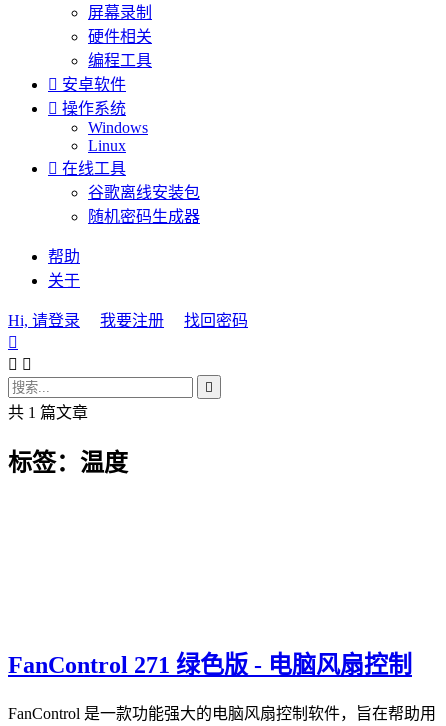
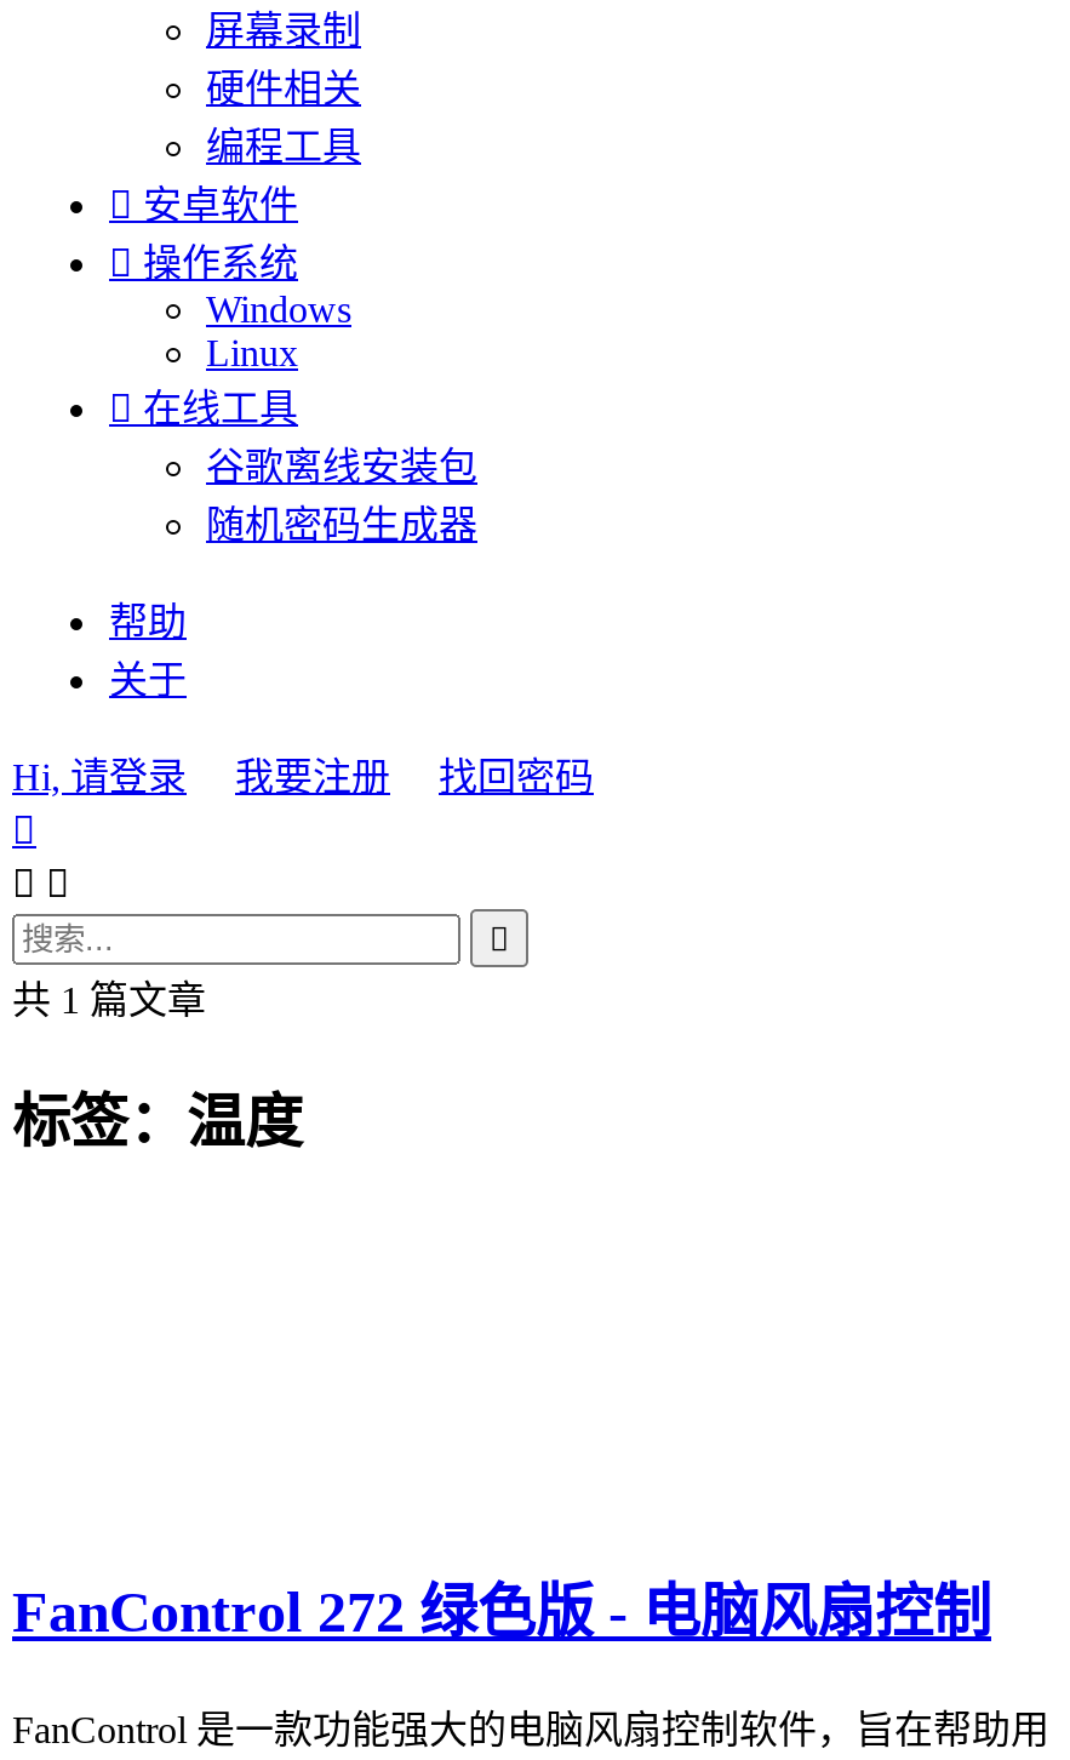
[8,652,412,678] FanControl 271 绿色版 - 电脑风扇控制 -> [12,1580,991,1643] FanControl 272 绿色版 - 电脑风扇控制

